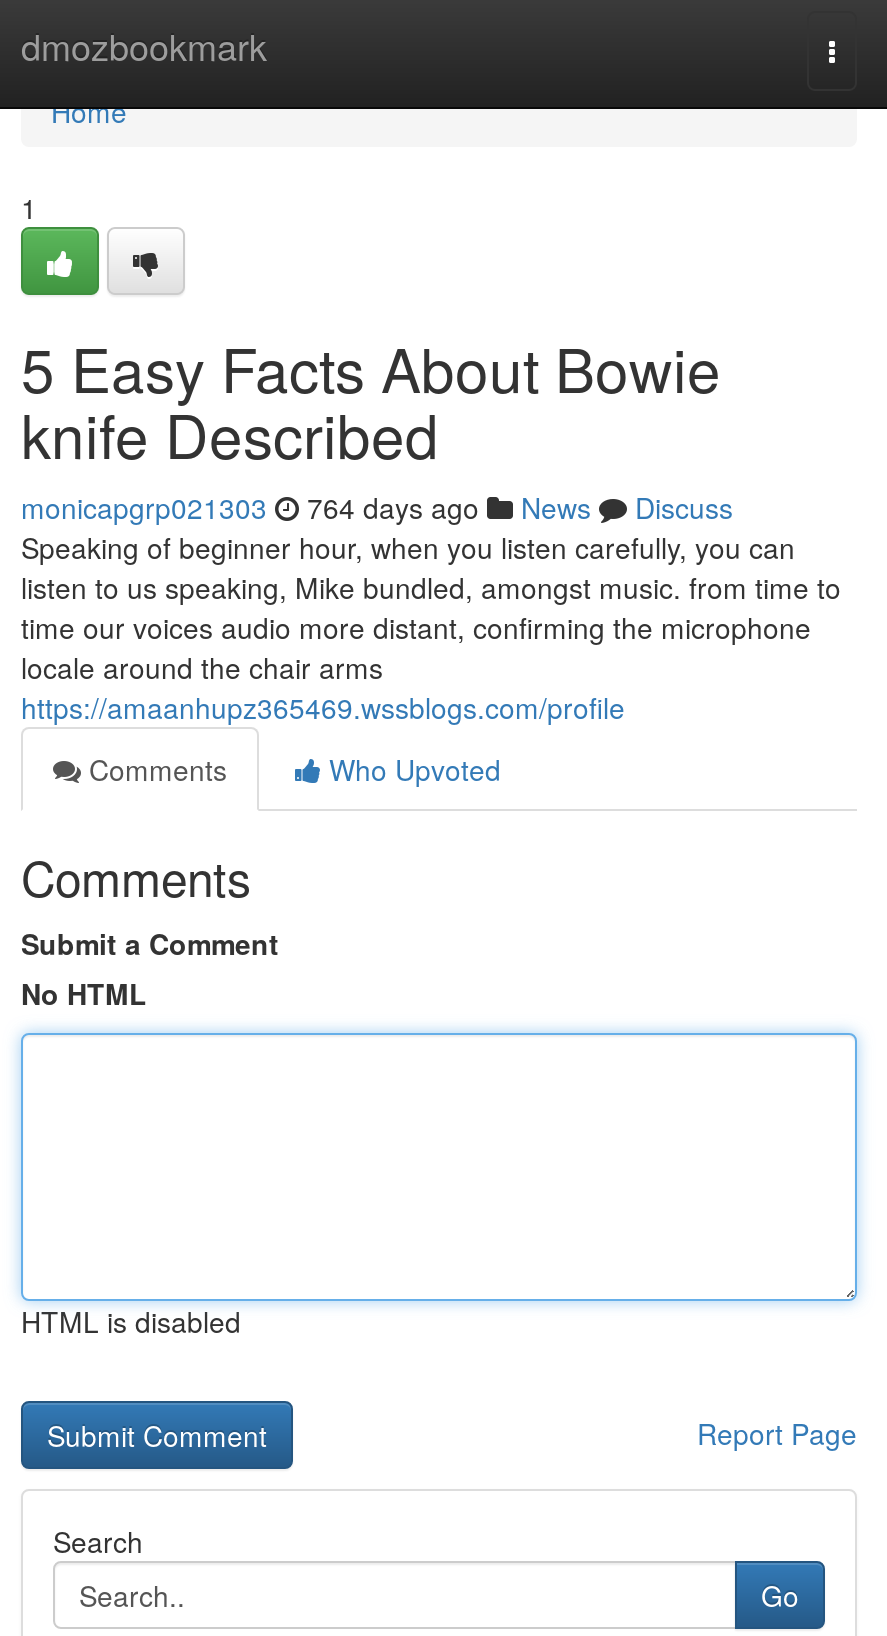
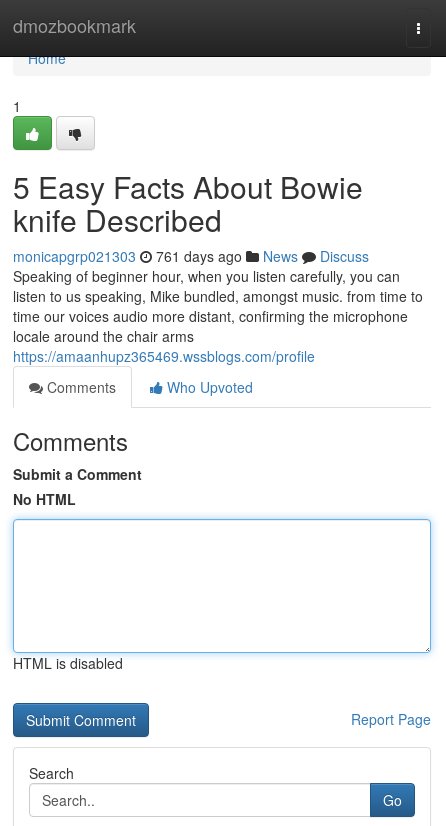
[21,487,733,527] monicapgrp021303 764 days ago News Discuss -> [13,246,369,266] monicapgrp021303 761 days ago News Discuss

